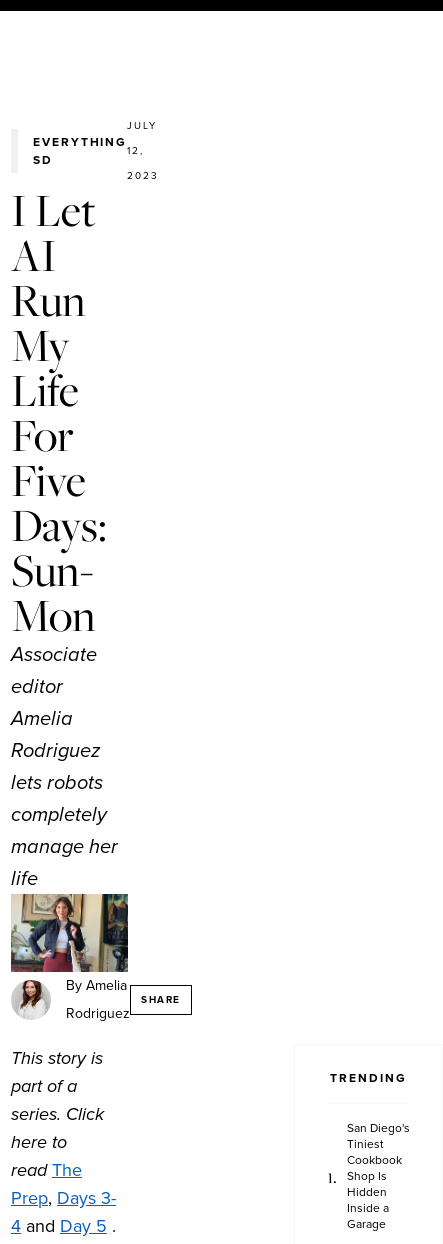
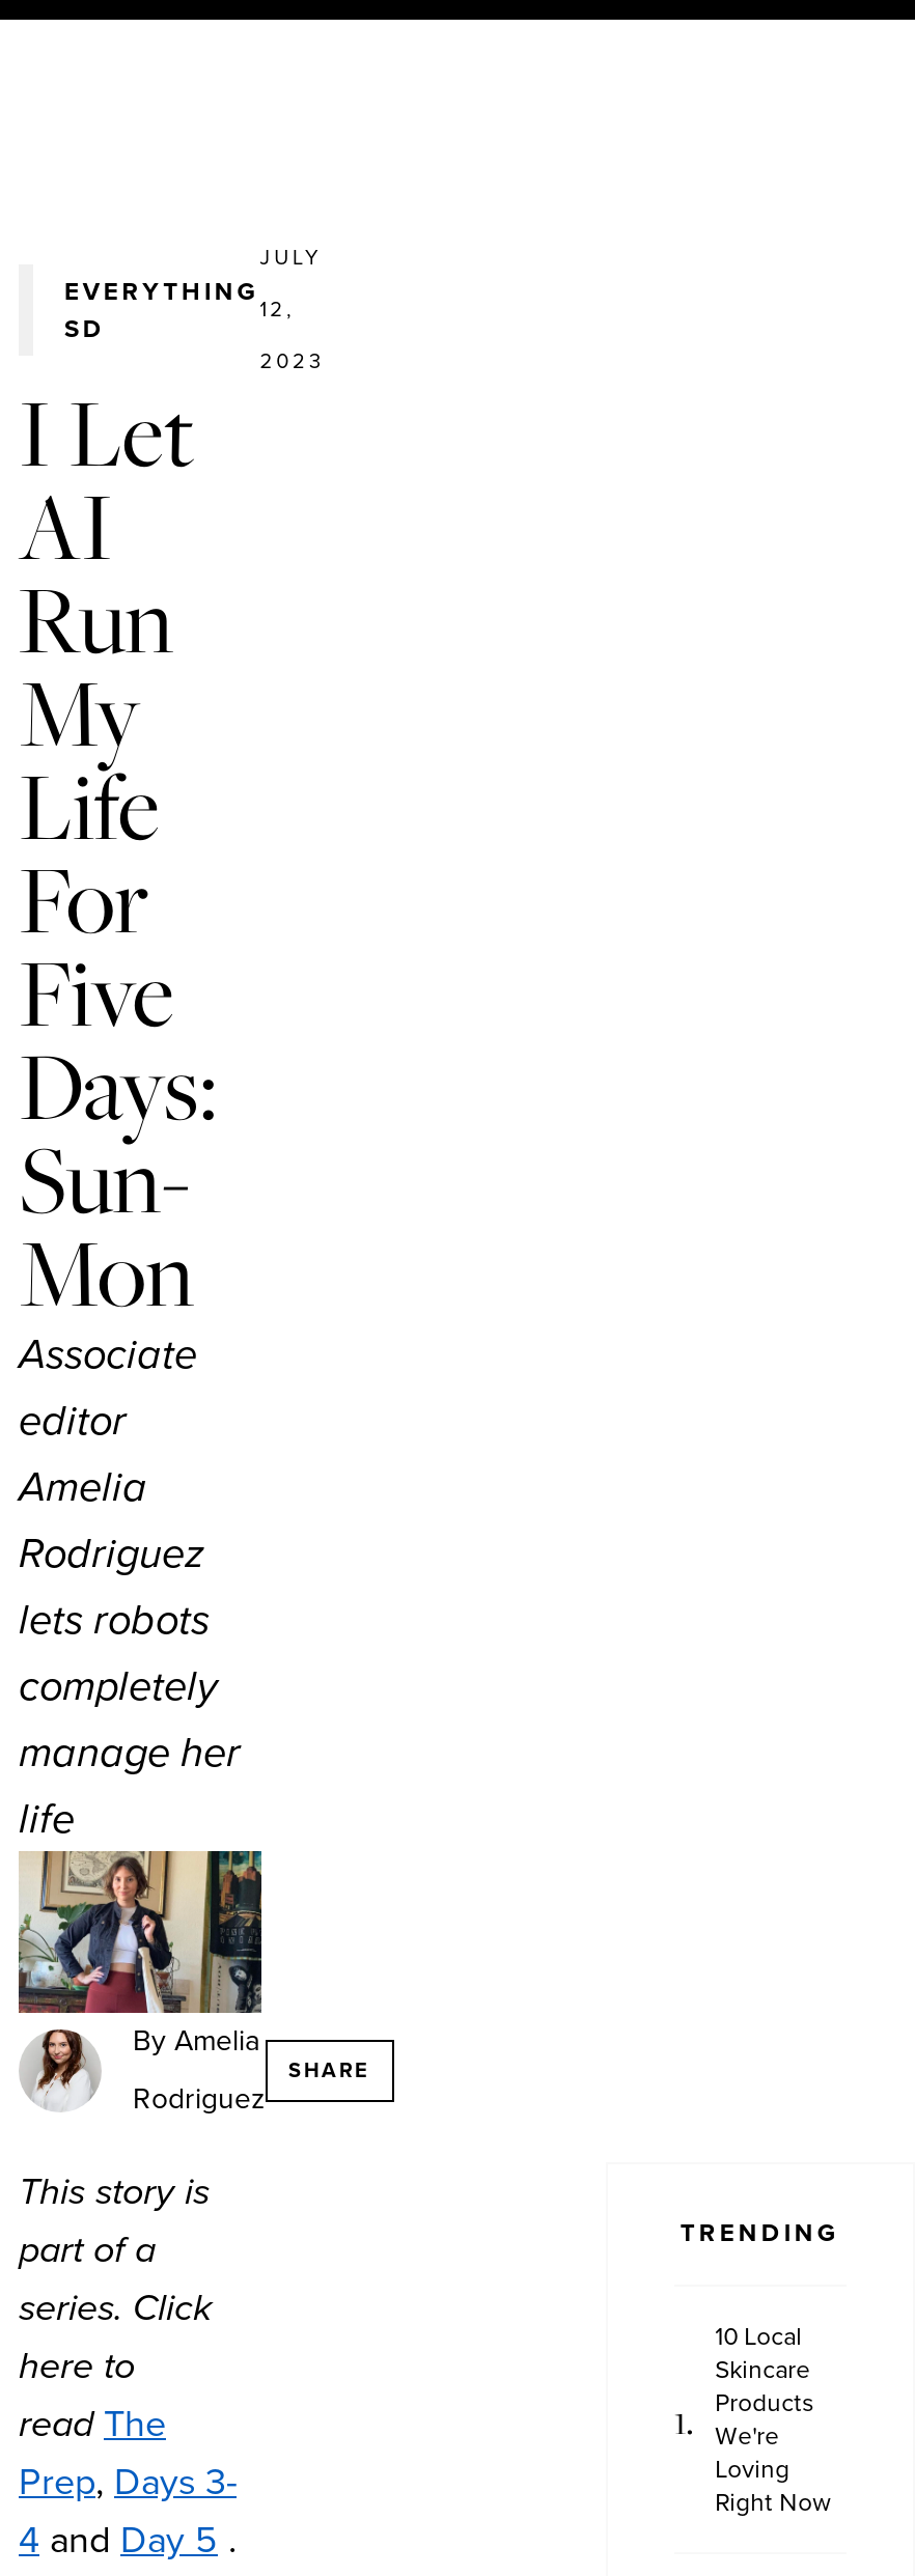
[347,1119,410,1233] San Diego's | Tiniest | Cookbook | Shop Is | Hidden | Inside a | Garage -> [715,2318,831,2521] 10 Local | Skincare | Products | We're | Loving | Right Now

